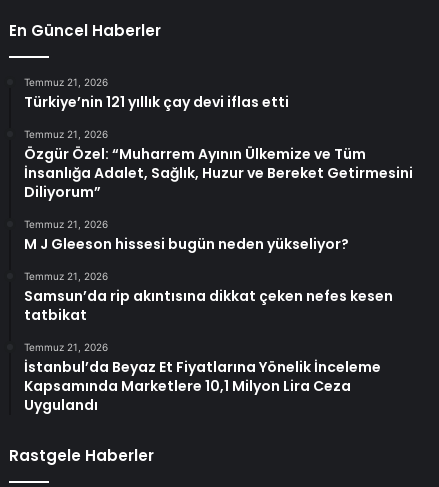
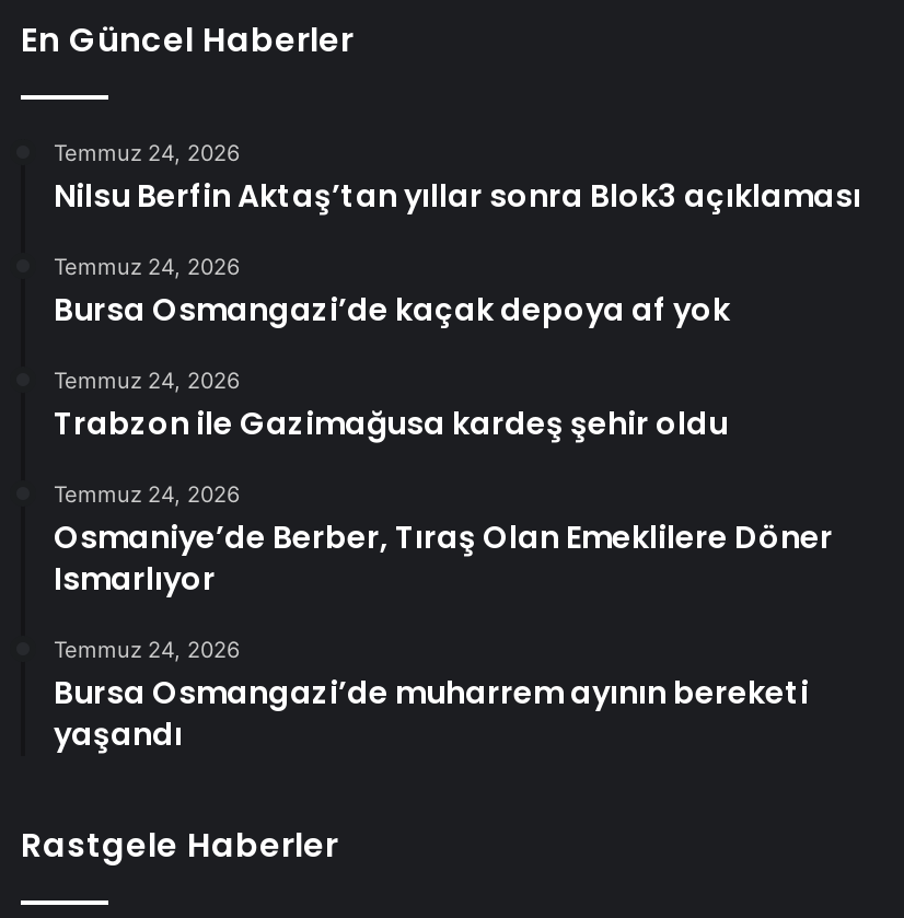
[24,76,289,112] Temmuz 21, 2026 | Türkiye’nin 121 yıllık çay devi iflas etti -> [54,139,861,218] Temmuz 24, 2026 | Nilsu Berfin Aktaş’tan yıllar sonra Blok3 açıklaması
[24,128,413,202] Temmuz 21, 2026 | Özgür Özel: “Muharrem Ayının Ülkemize ve Tüm | İnsanlığa Adalet, Sağlık, Huzur ve Bereket Getirmesini | Diliyorum” -> [54,253,730,332] Temmuz 24, 2026 | Bursa Osmangazi’de kaçak depoya af yok
[24,218,349,254] Temmuz 21, 2026 | M J Gleeson hissesi bugün neden yükseliyor? -> [54,367,728,446] Temmuz 24, 2026 | Trabzon ile Gazimağusa kardeş şehir oldu
[24,270,393,325] Temmuz 21, 2026 | Samsun’da rip akıntısına dikkat çeken nefes kesen | tatbikat -> [54,481,833,601] Temmuz 24, 2026 | Osmaniye’de Berber, Tıraş Olan Emeklilere Döner | Ismarlıyor
[24,341,381,415] Temmuz 21, 2026 | İstanbul’da Beyaz Et Fiyatlarına Yönelik İnceleme | Kapsamında Marketlere 10,1 Milyon Lira Ceza | Uygulandı -> [54,636,809,756] Temmuz 24, 2026 | Bursa Osmangazi’de muharrem ayının bereketi | yaşandı

